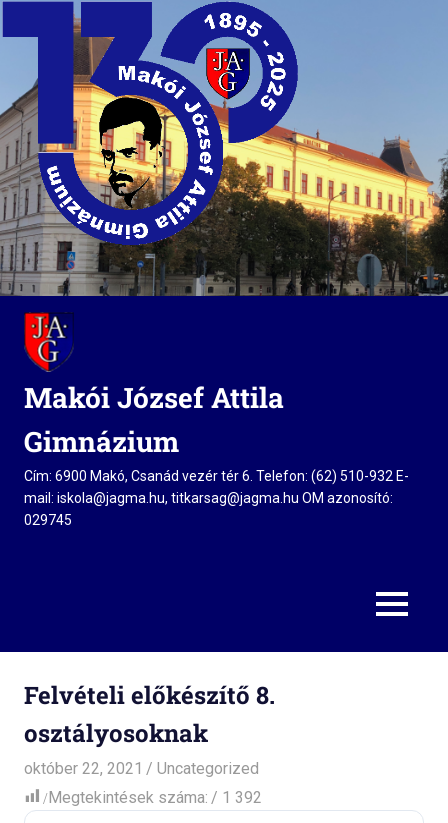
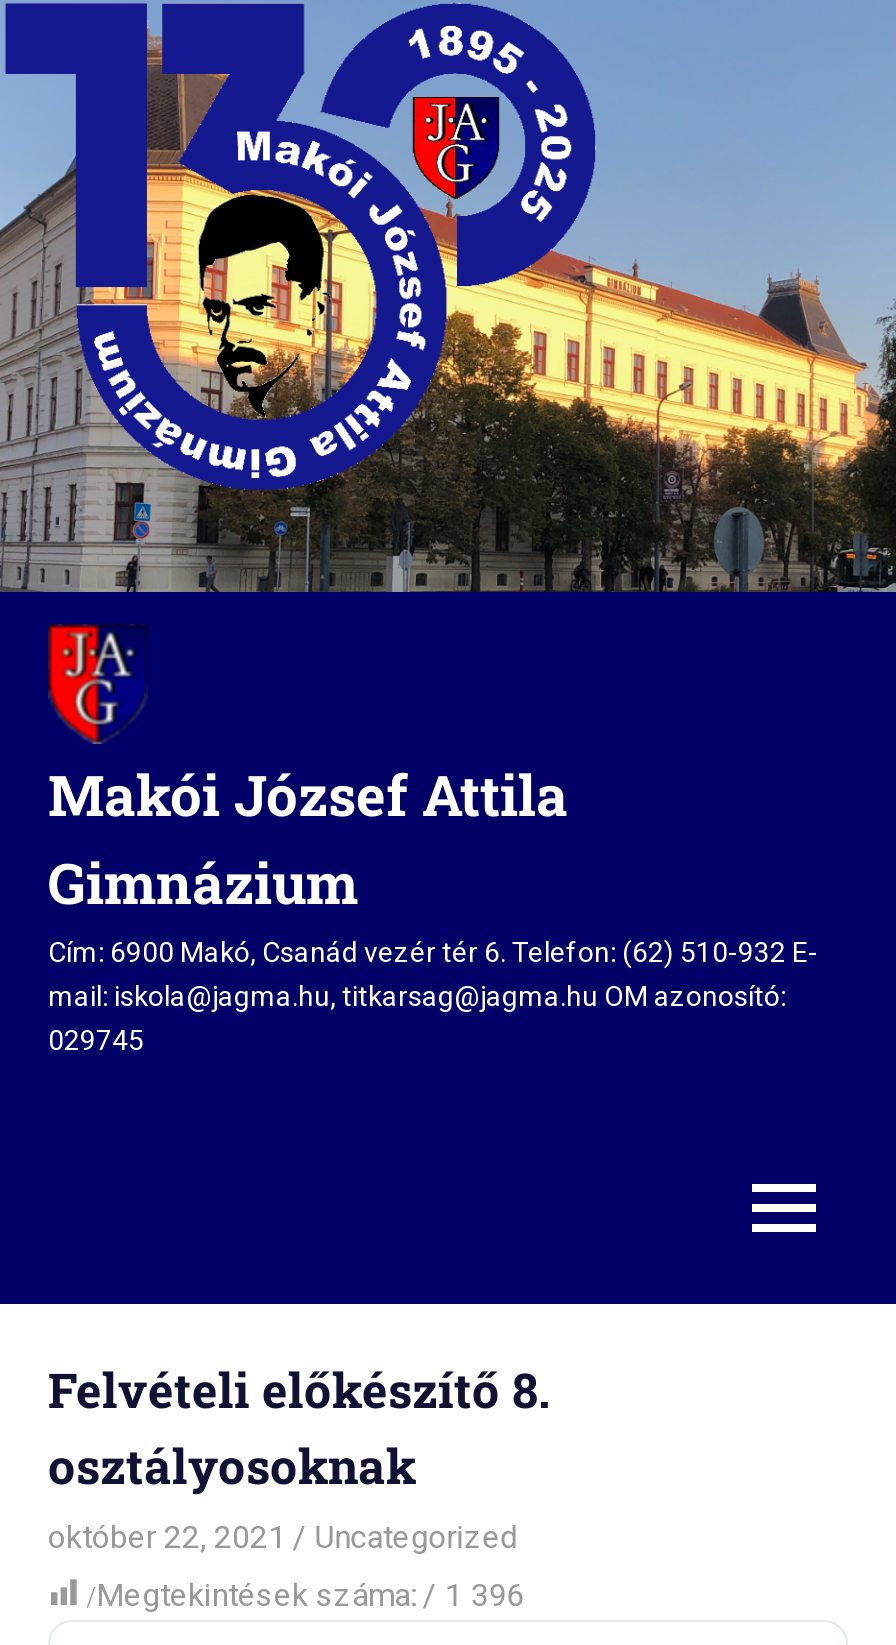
[48,788,262,807] Megtekintések száma: 1 392 -> [96,1575,524,1613] Megtekintések száma: 1 396

